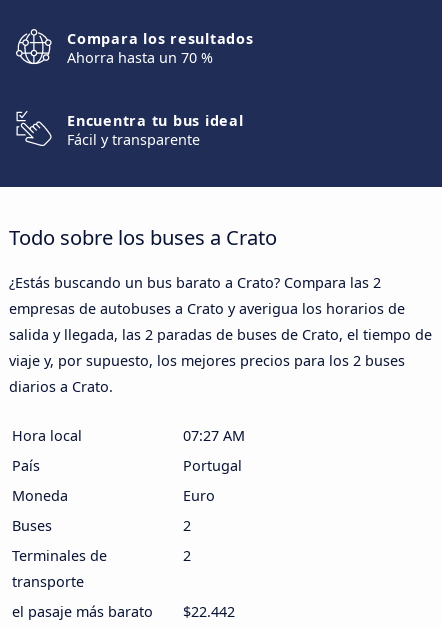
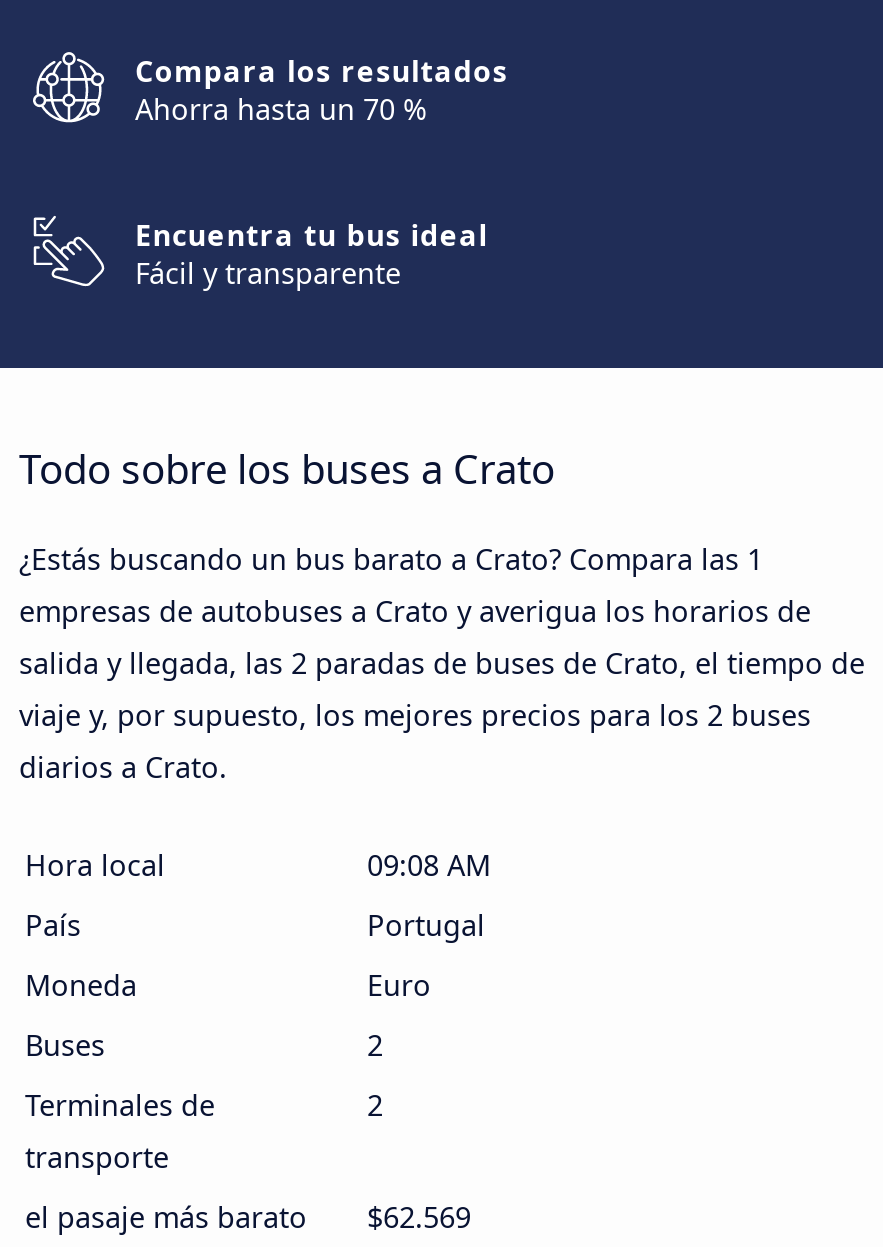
[9,273,381,292] ¿Estás buscando un bus barato a Crato? Compara las 2 -> [19,540,763,578] ¿Estás buscando un bus barato a Crato? Compara las 1
[183,426,245,445] 07:27 AM -> [367,846,491,884] 09:08 AM
[12,602,235,621] el pasaje más barato $22.442 -> [25,1198,471,1236] el pasaje más barato $62.569

